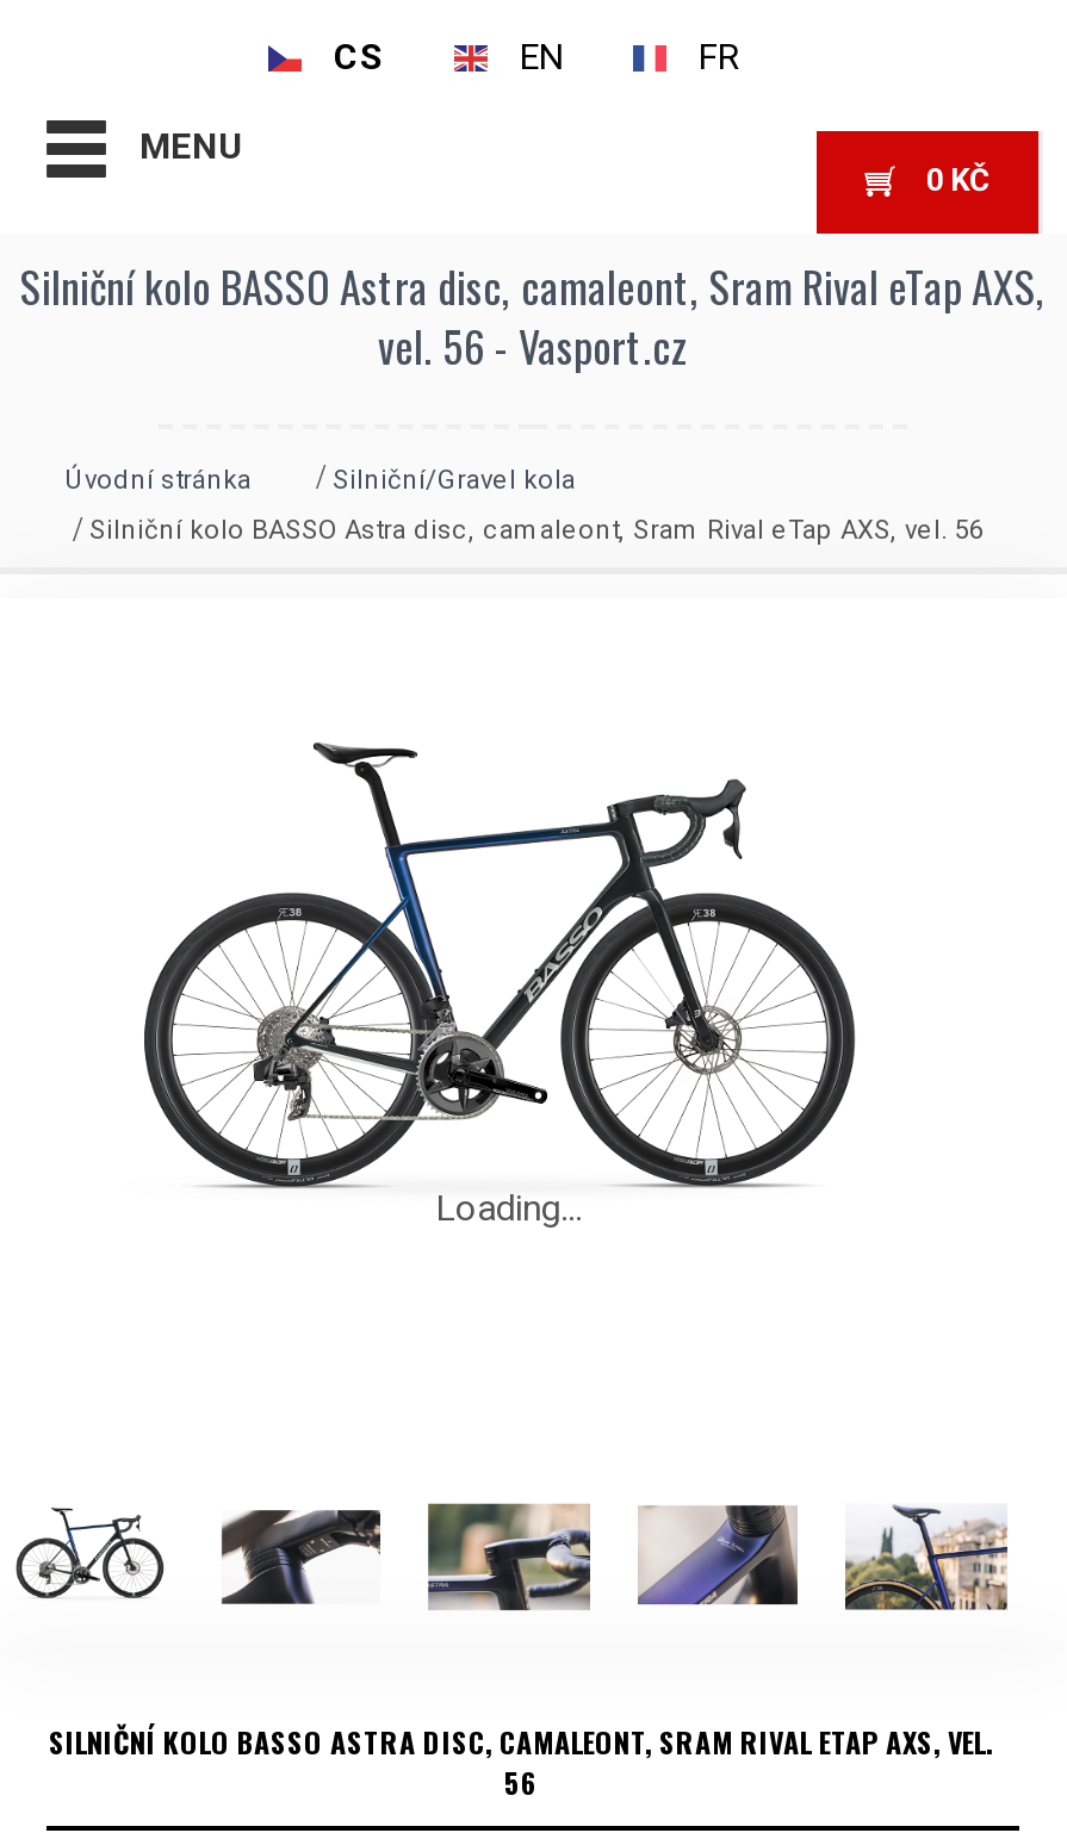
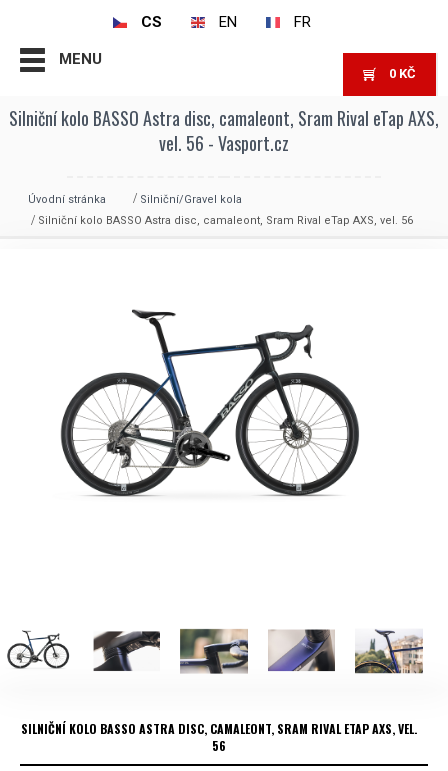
[436,1186,582,1229] Loading... -> none

